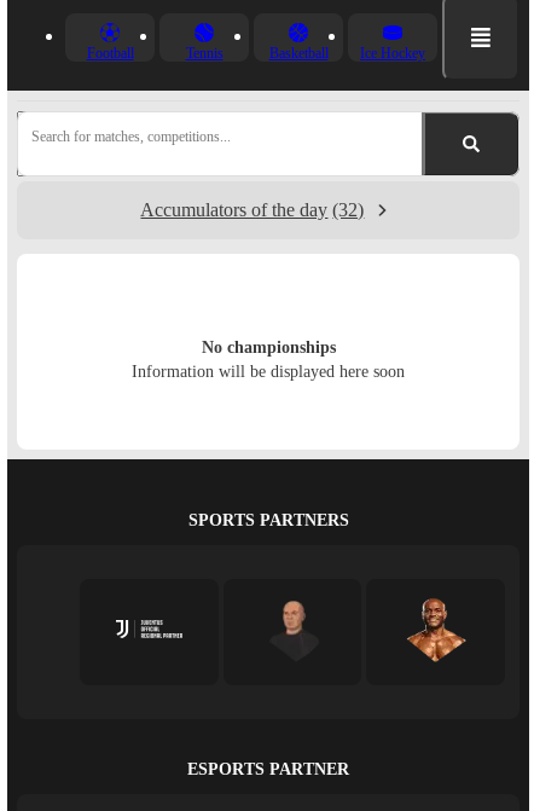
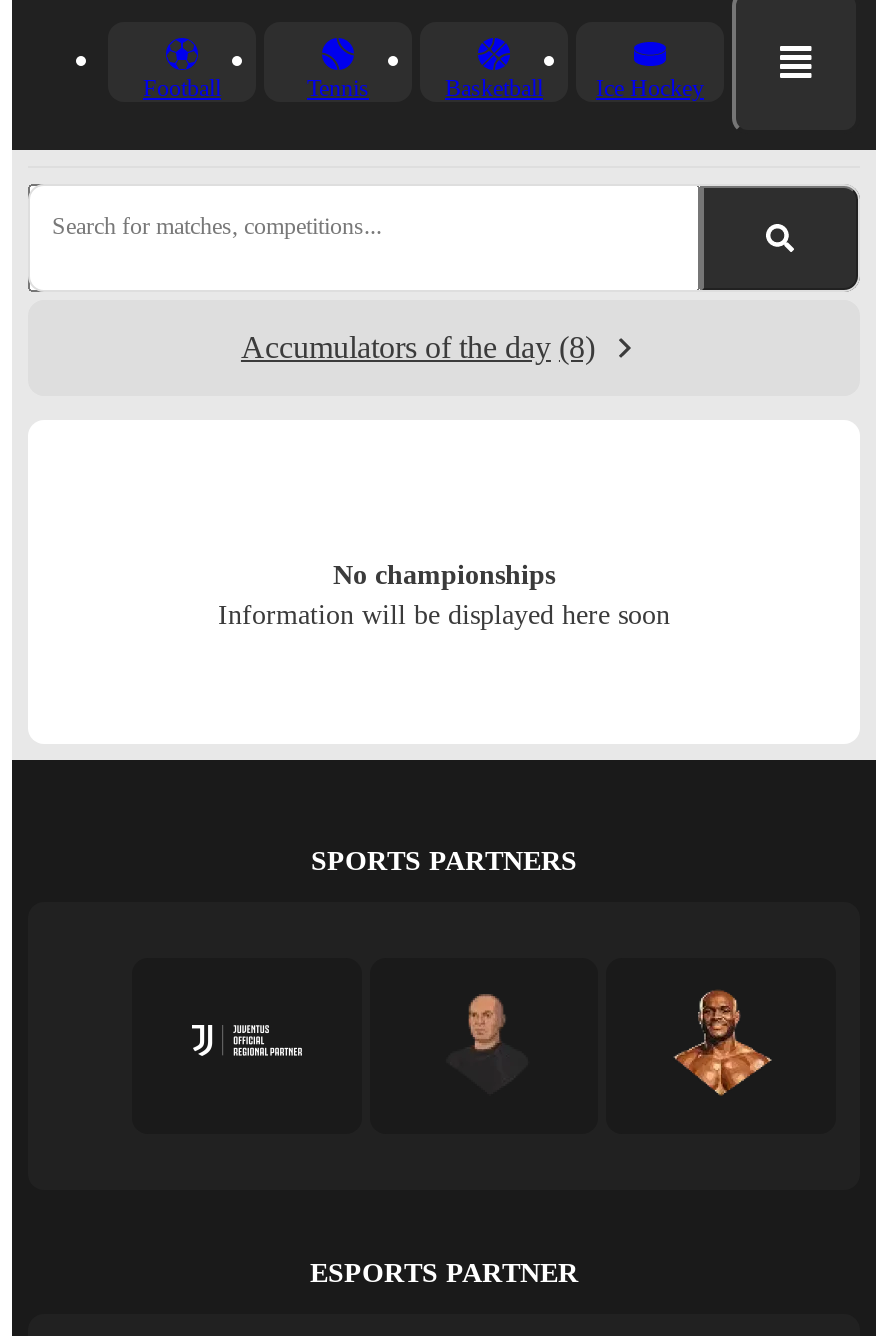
[141,199,364,220] Accumulators of the day (32) -> [241,330,595,364] Accumulators of the day (8)

